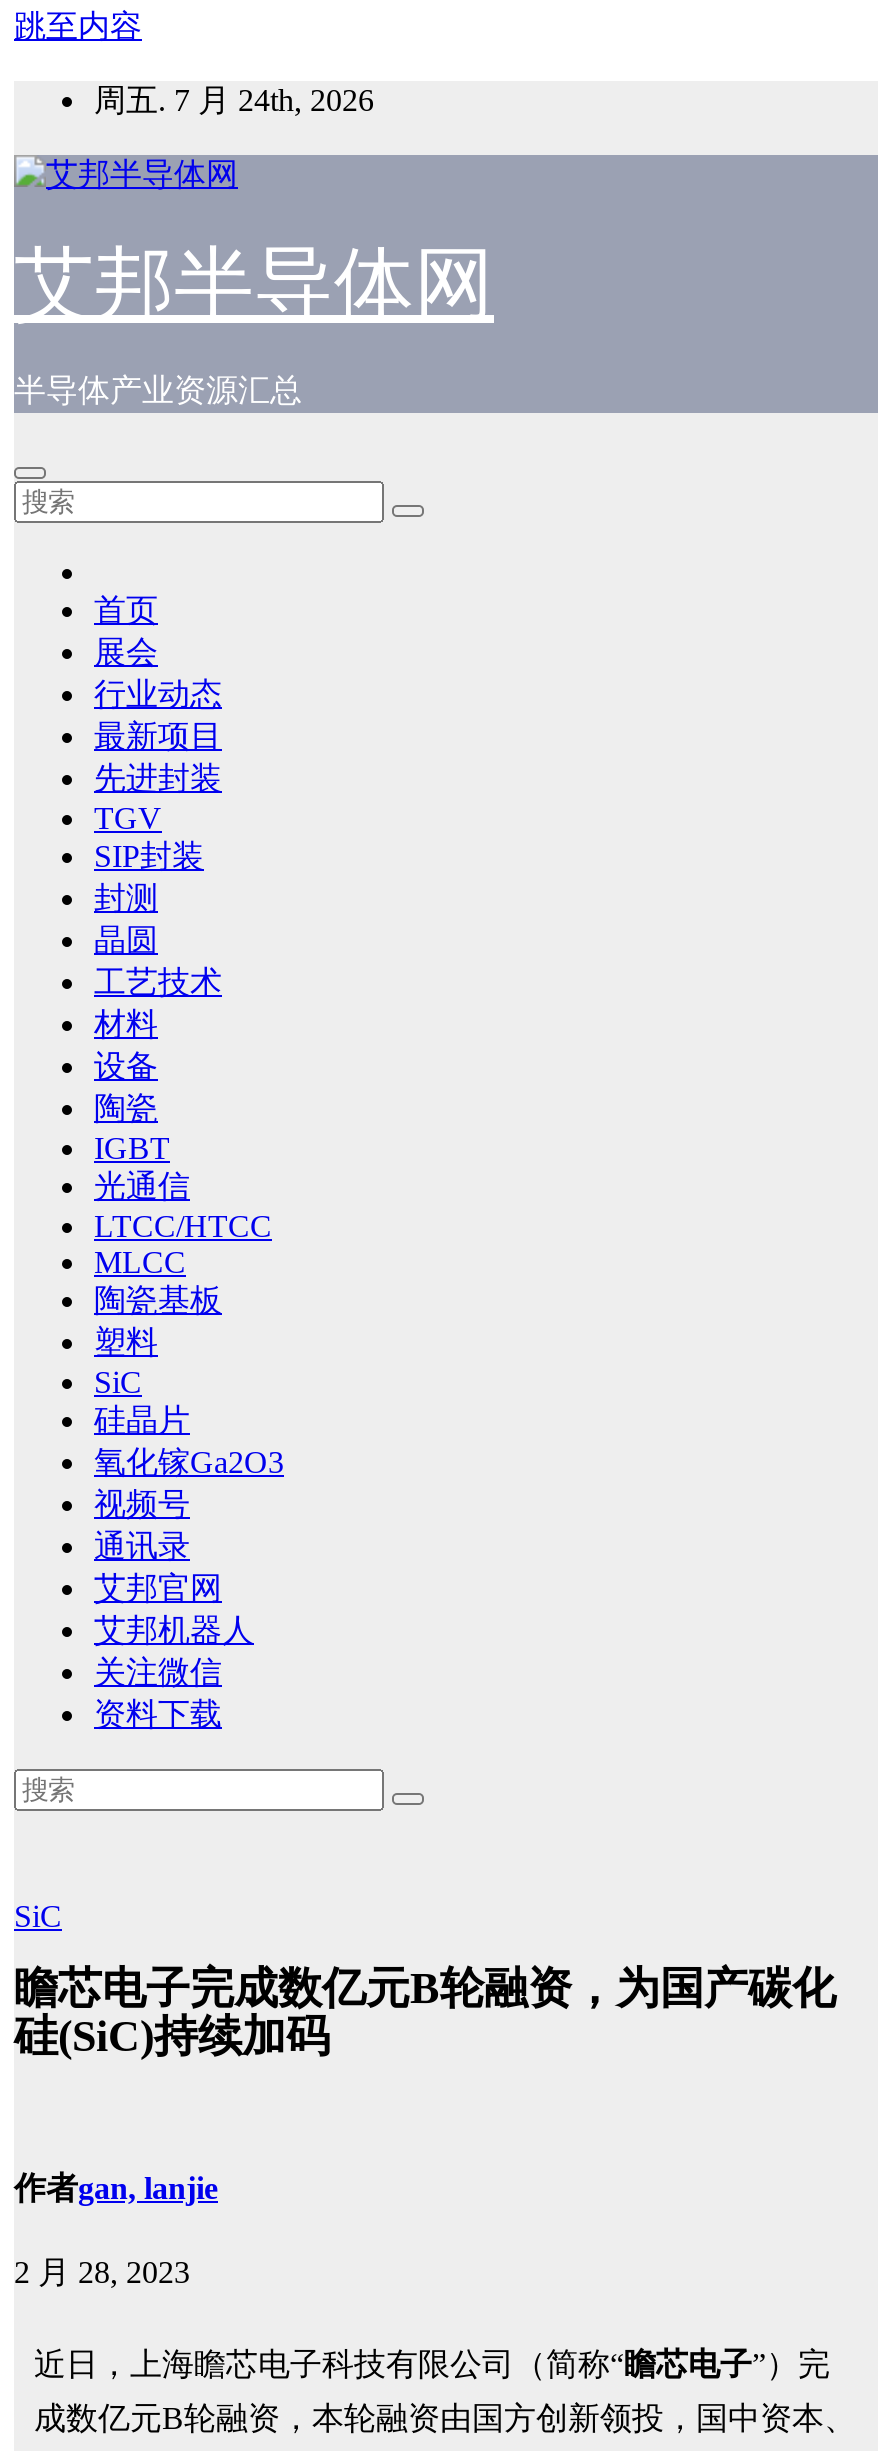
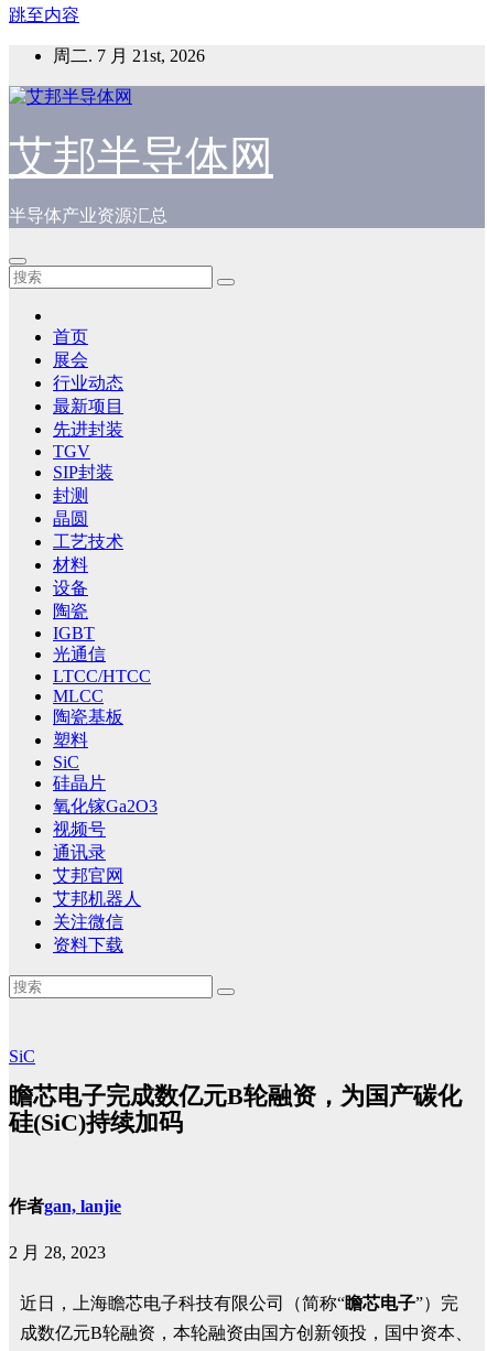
[94,83,374,117] 周五. 7 月 24th, 2026 -> [53,46,205,65] 周二. 7 月 21st, 2026

